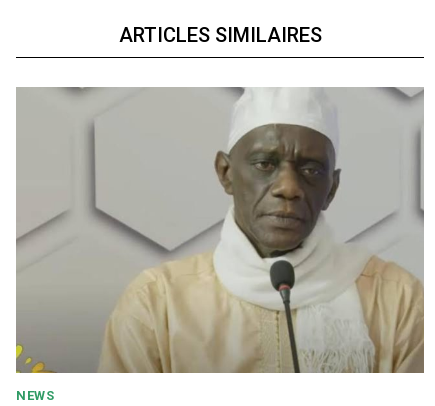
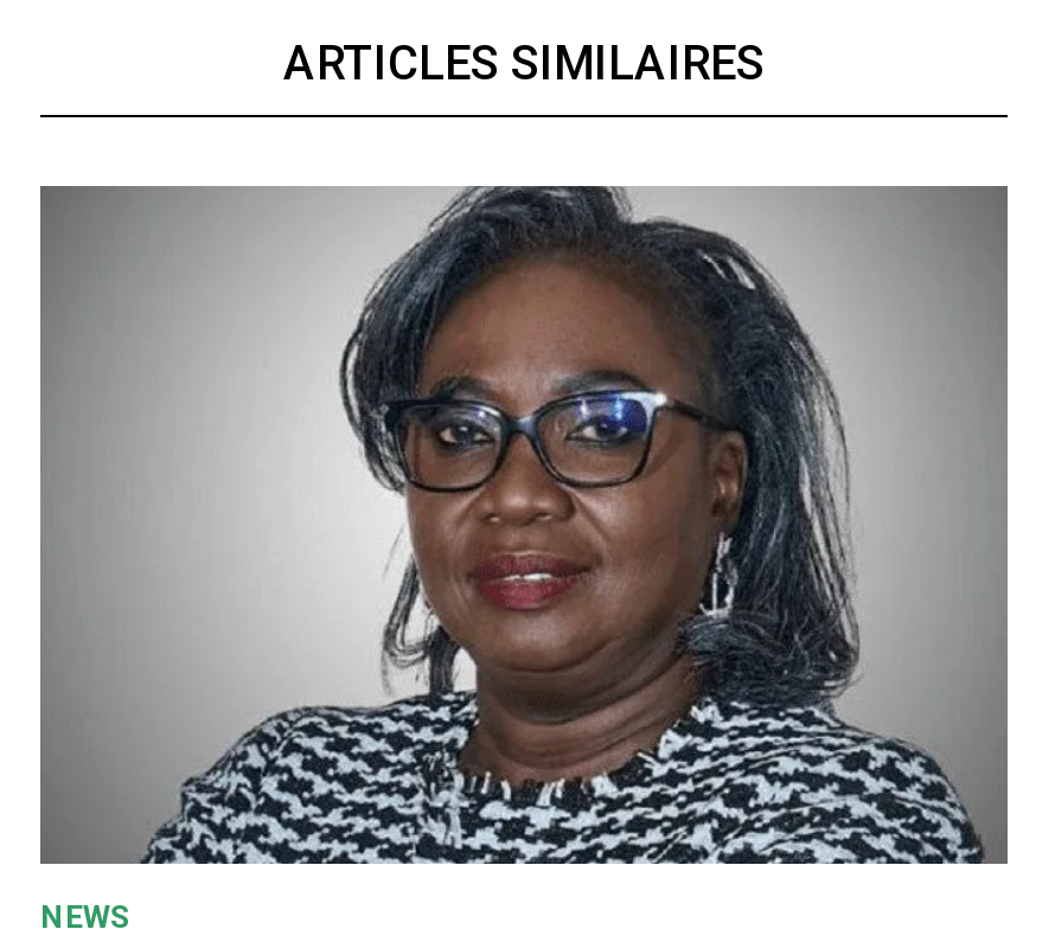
[15,87,424,374] [image] -> [40,184,1008,866] [image]

